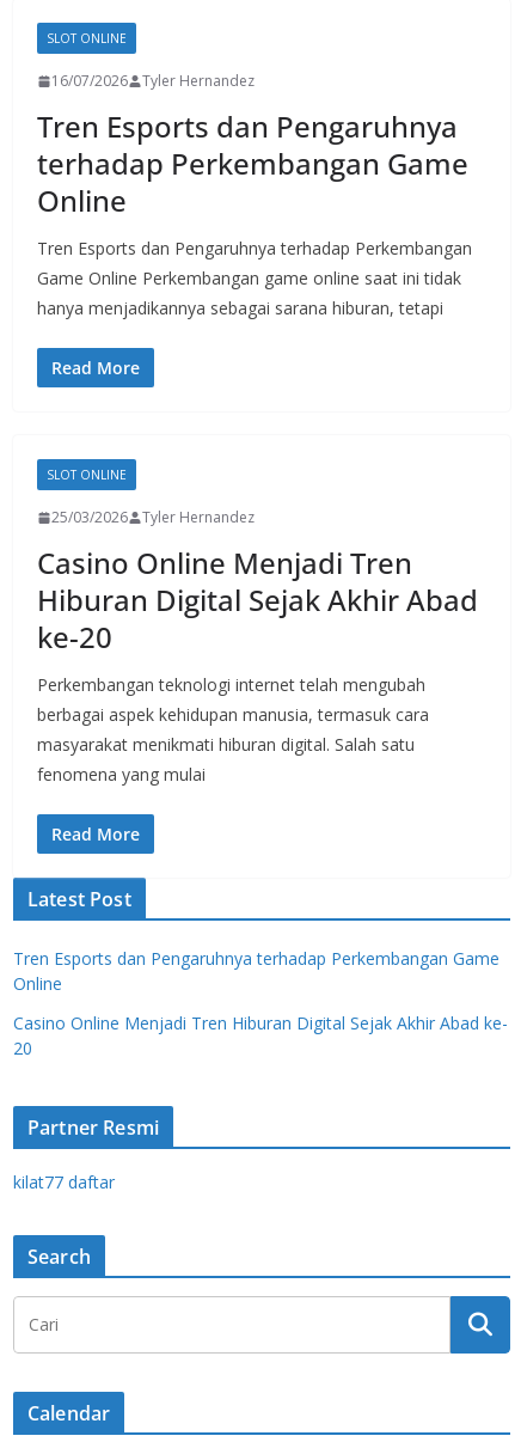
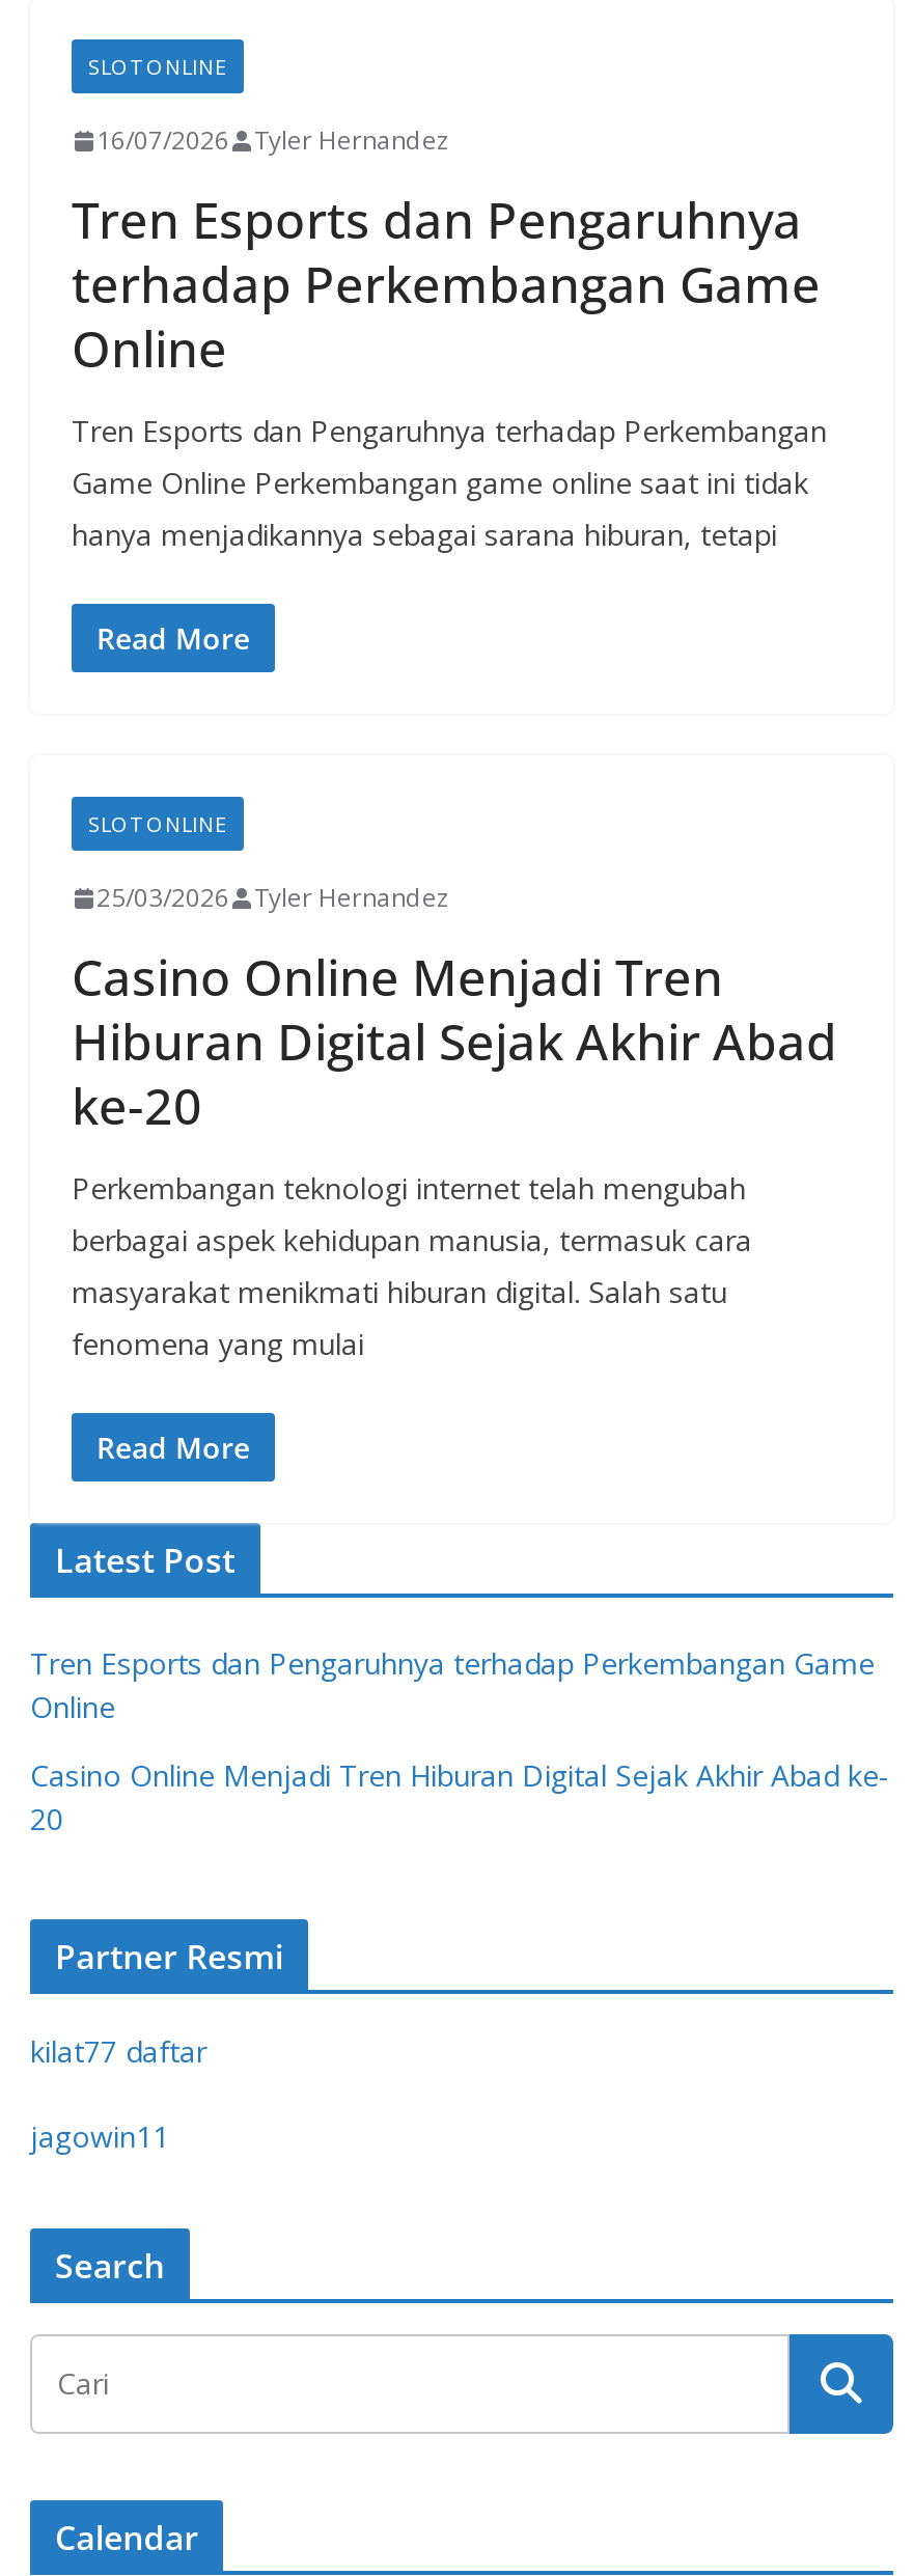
none -> [30,2116,169,2156] jagowin11

